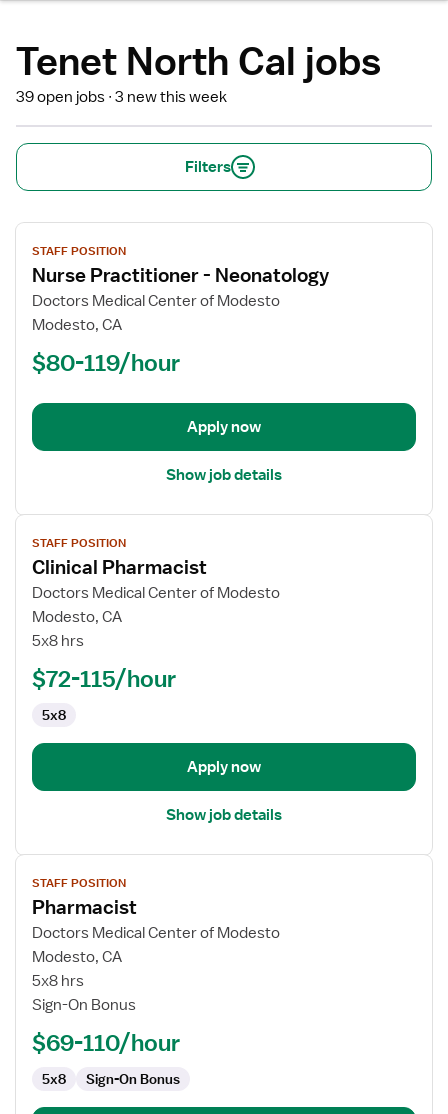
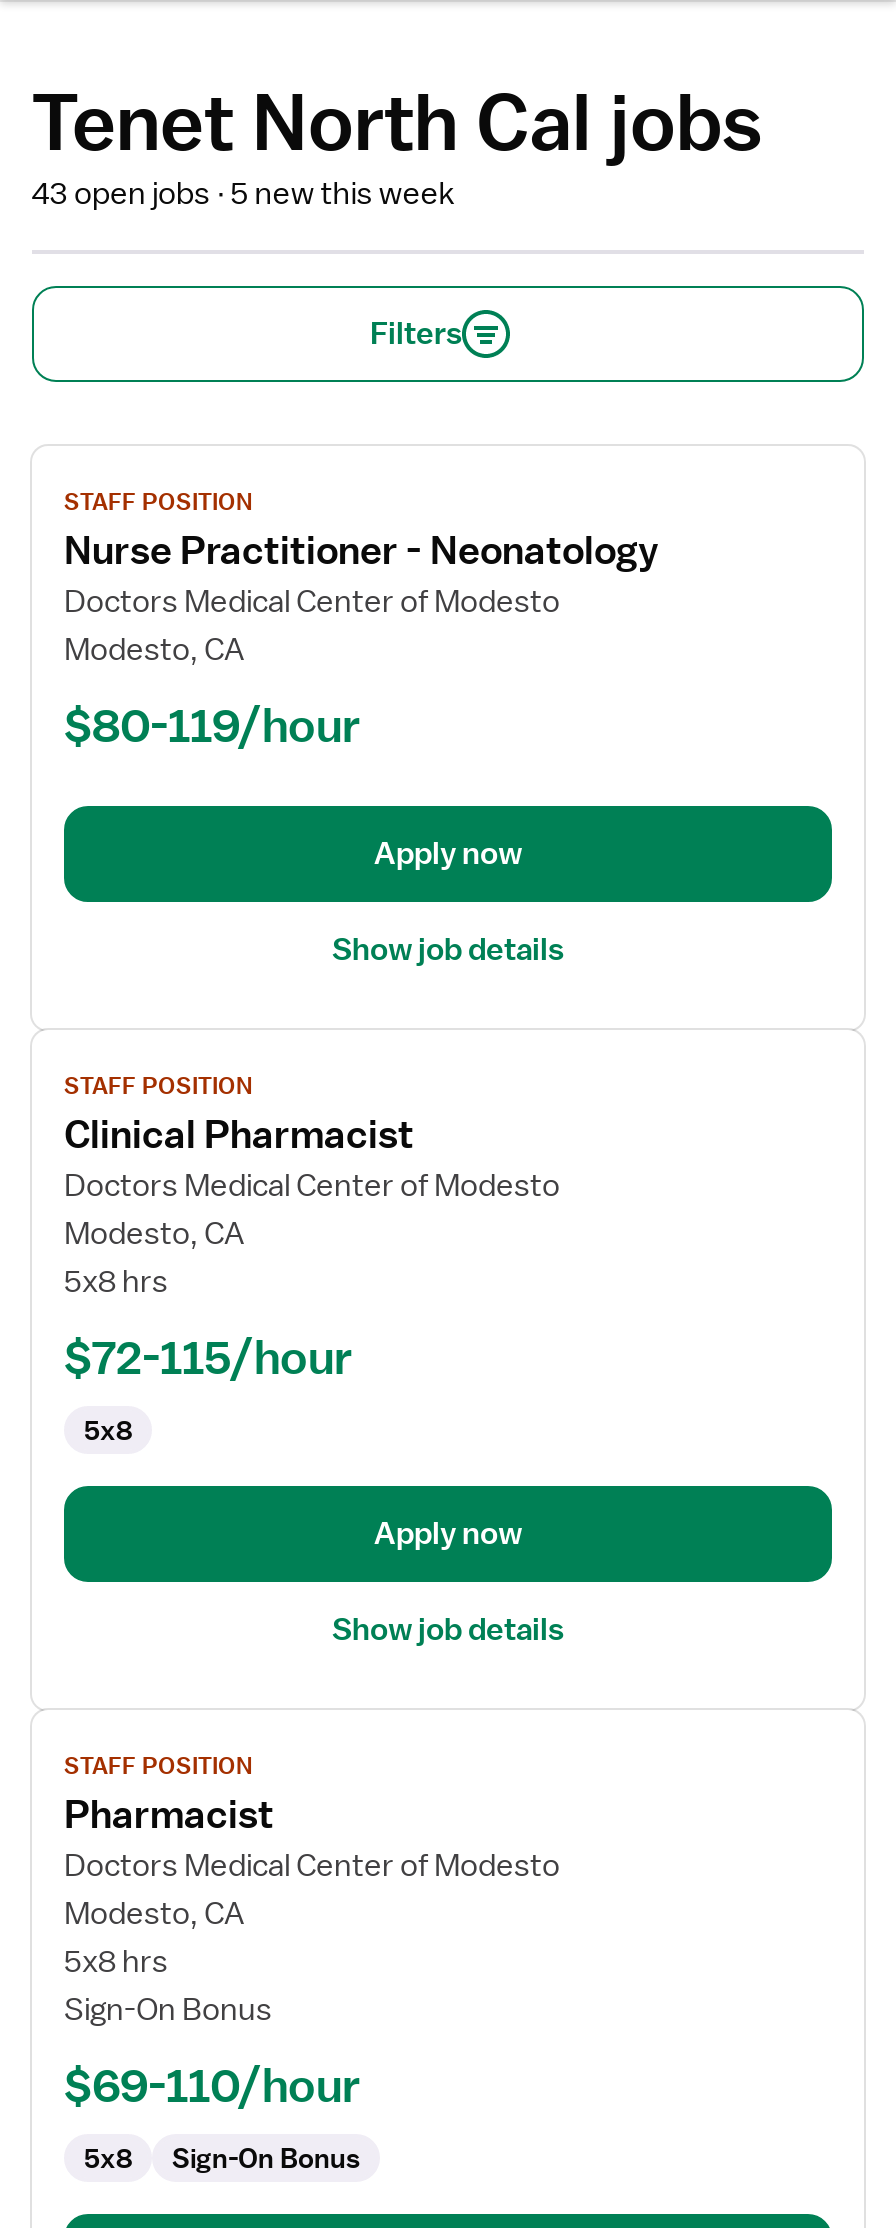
[16,87,227,107] 39 open jobs 3 new this week -> [32,174,454,214] 43 open jobs 5 new this week

